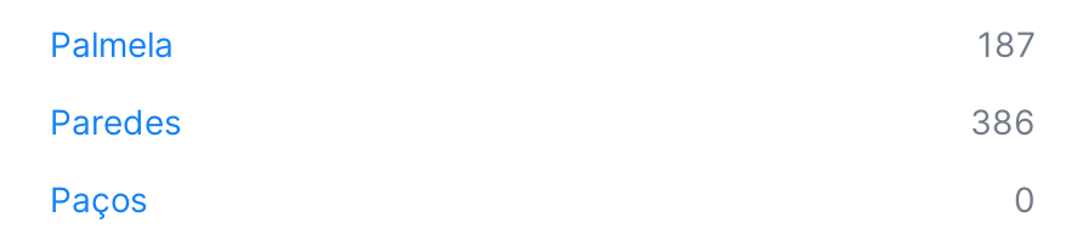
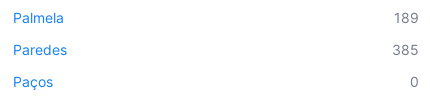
[977,22,1036,63] 187 -> [394,9,419,26] 189
[970,100,1036,141] 386 -> [392,41,419,58] 385

